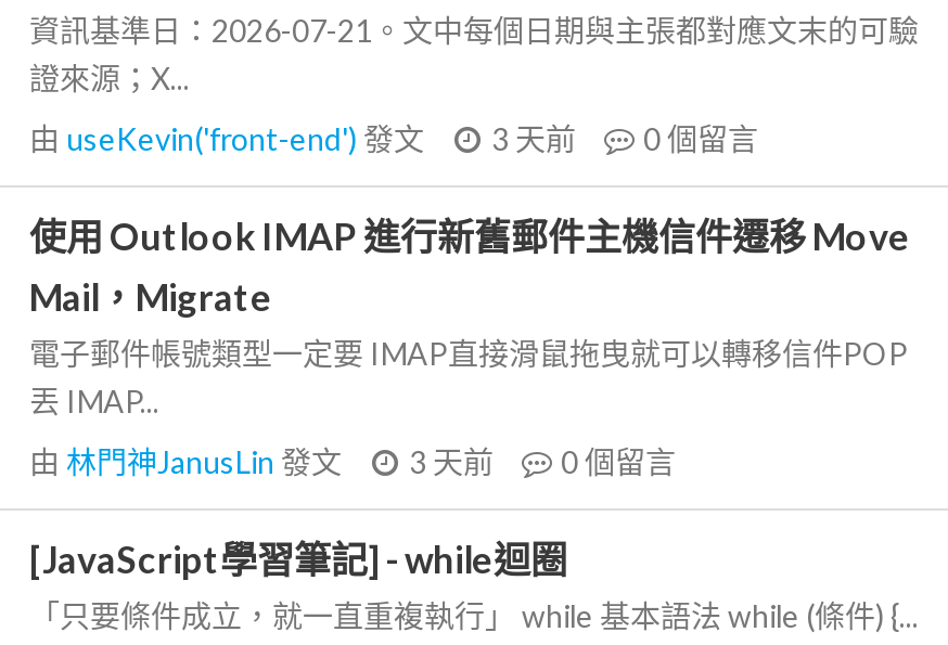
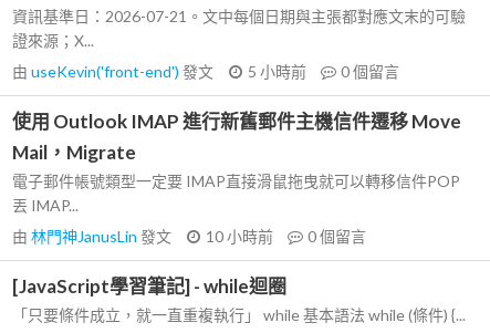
[29,120,758,157] 由useKevin('front-end')發文 3 天前 0個留言 -> [12,62,399,81] 由useKevin('front-end')發文 5 小時前 0個留言
[29,443,676,480] 由林門神JanusLin發文 3 天前 0個留言 -> [12,227,366,246] 由林門神JanusLin發文 10 小時前 0個留言

